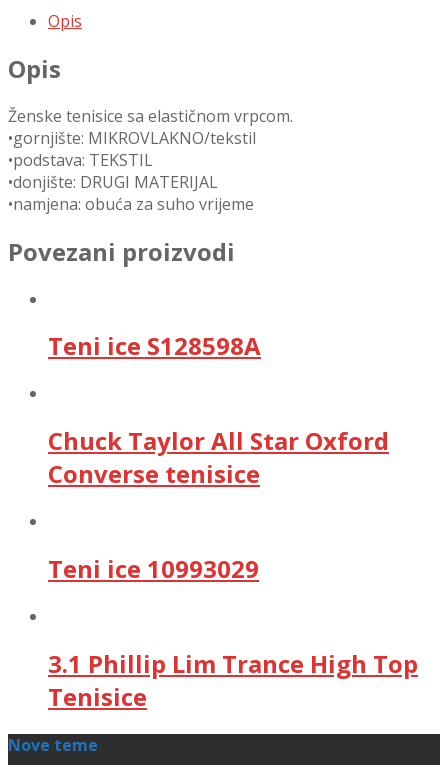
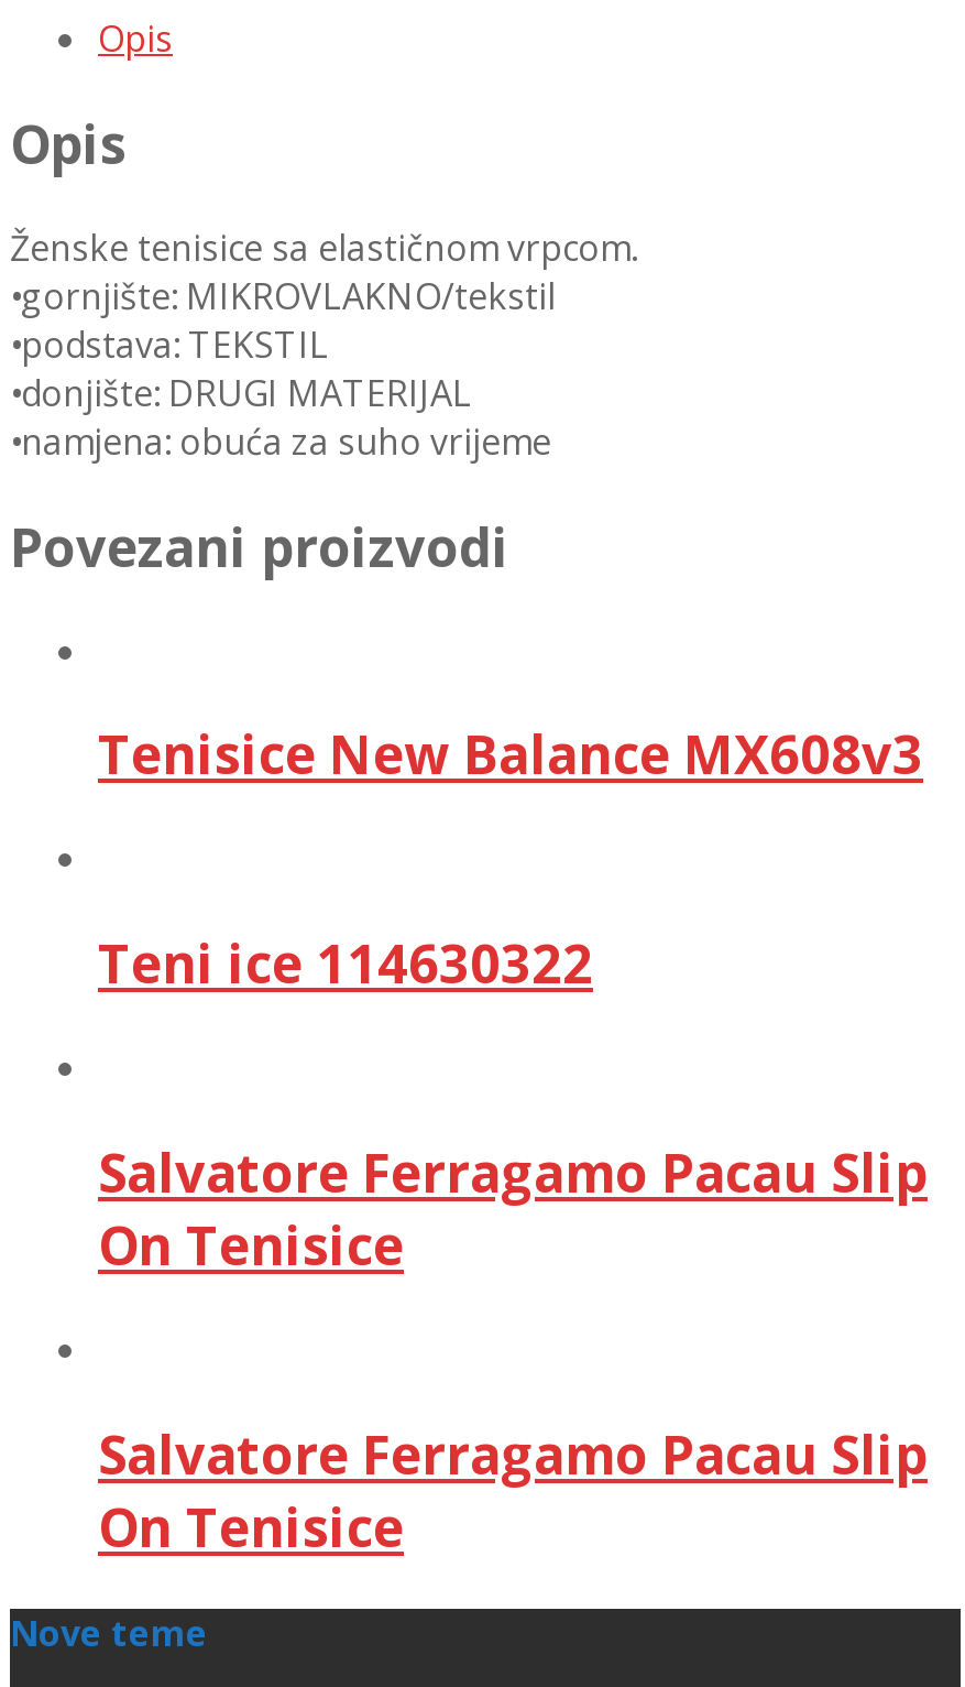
[48,329,261,362] Teni ice S128598A -> [98,718,923,790] Tenisice New Balance MX608v3
[48,424,389,490] Chuck Taylor All Star Oxford | Converse tenisice -> [98,927,593,999] Teni ice 114630322
[48,552,259,585] Teni ice 10993029 -> [98,1135,928,1281] Salvatore Ferragamo Pacau Slip | On Tenisice
[48,647,418,713] 3.1 Phillip Lim Trance High Top | Tenisice -> [98,1417,928,1562] Salvatore Ferragamo Pacau Slip | On Tenisice

